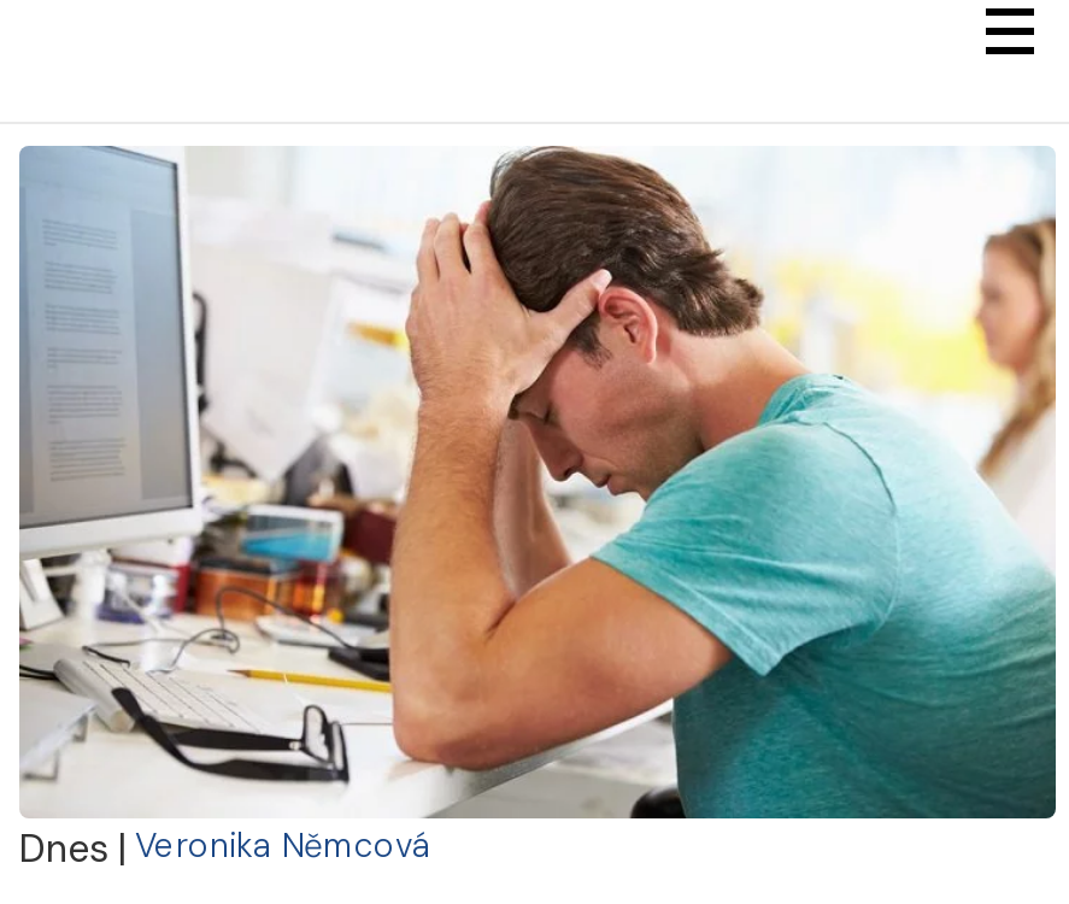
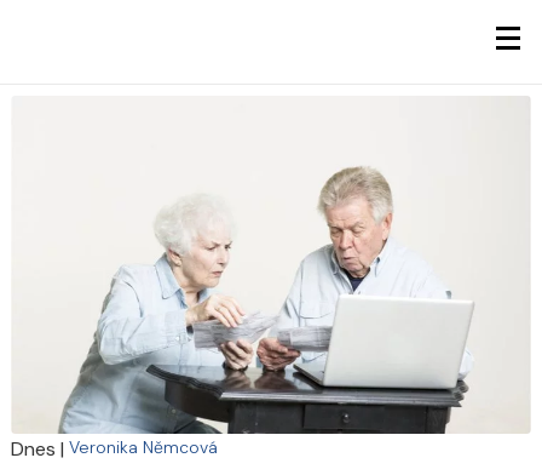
[17,143,1058,821] [image] -> [11,96,531,435] [image]

